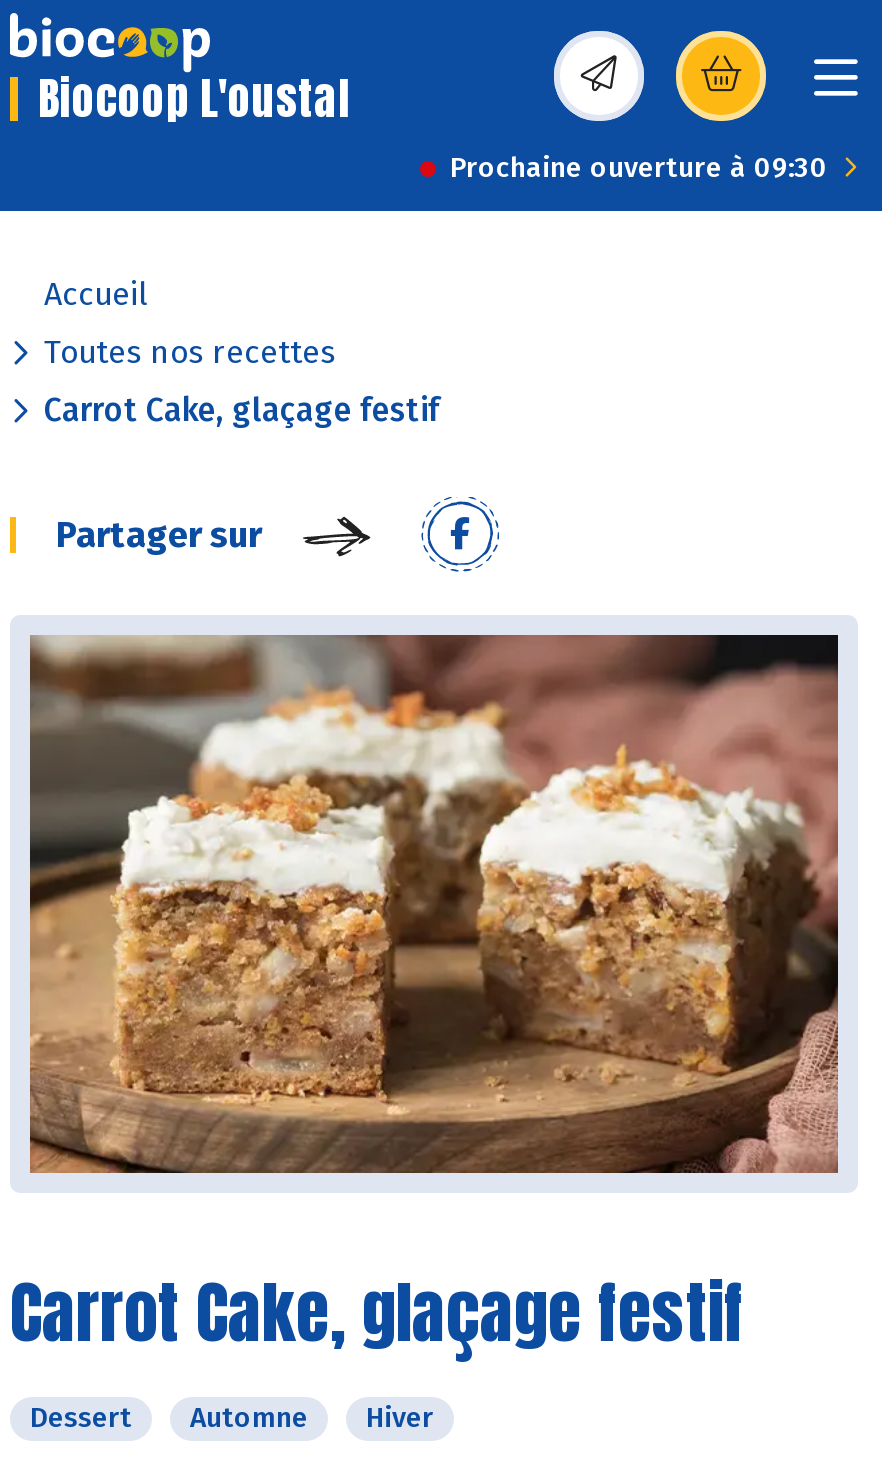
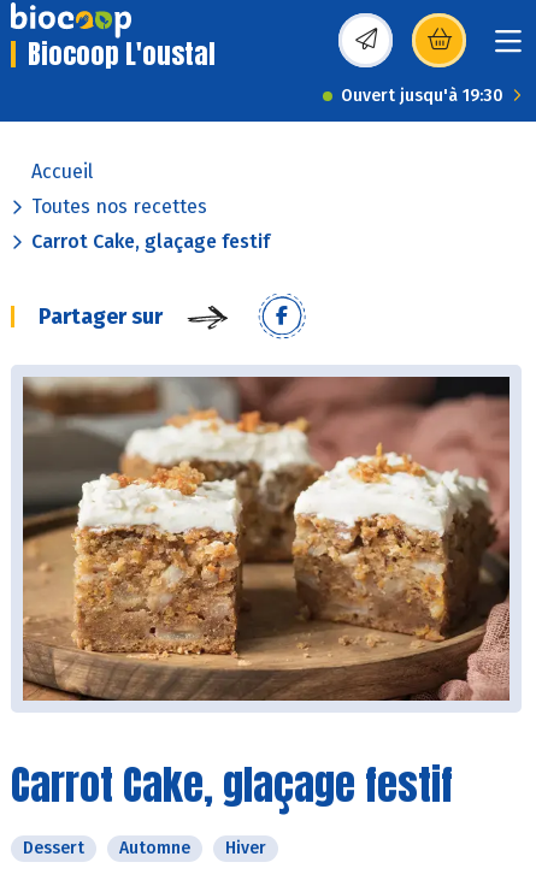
[450,151,828,185] Prochaine ouverture à 09:30 -> [341,85,503,106] Ouvert jusqu'à 19:30

